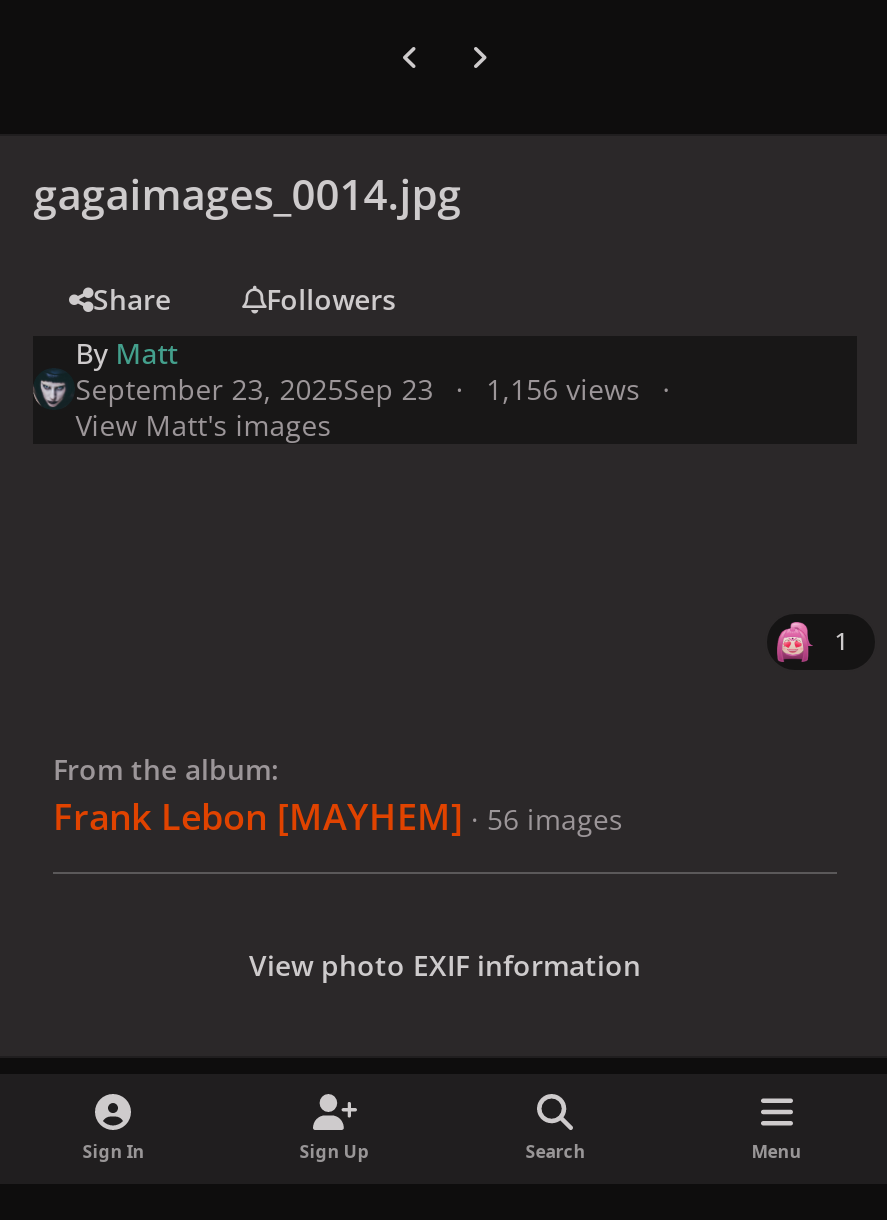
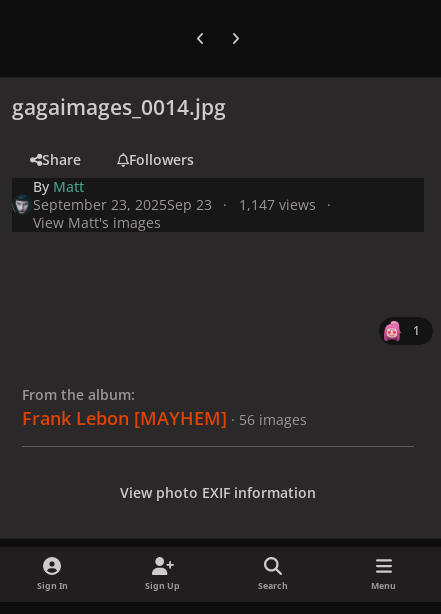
[75,369,640,407] September 23, 2025Sep 23 1,156 views -> [33,194,316,213] September 23, 2025Sep 23 1,147 views

